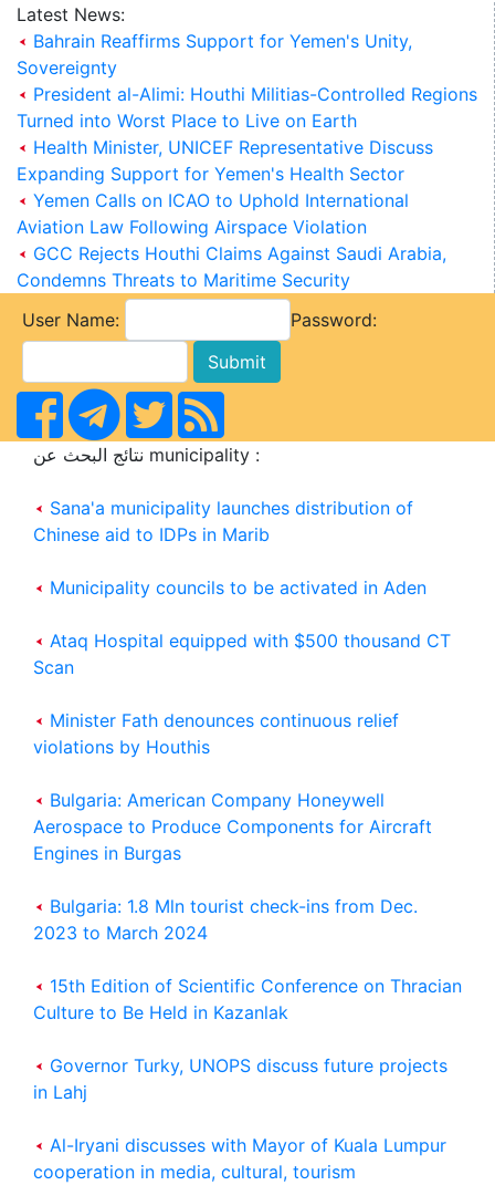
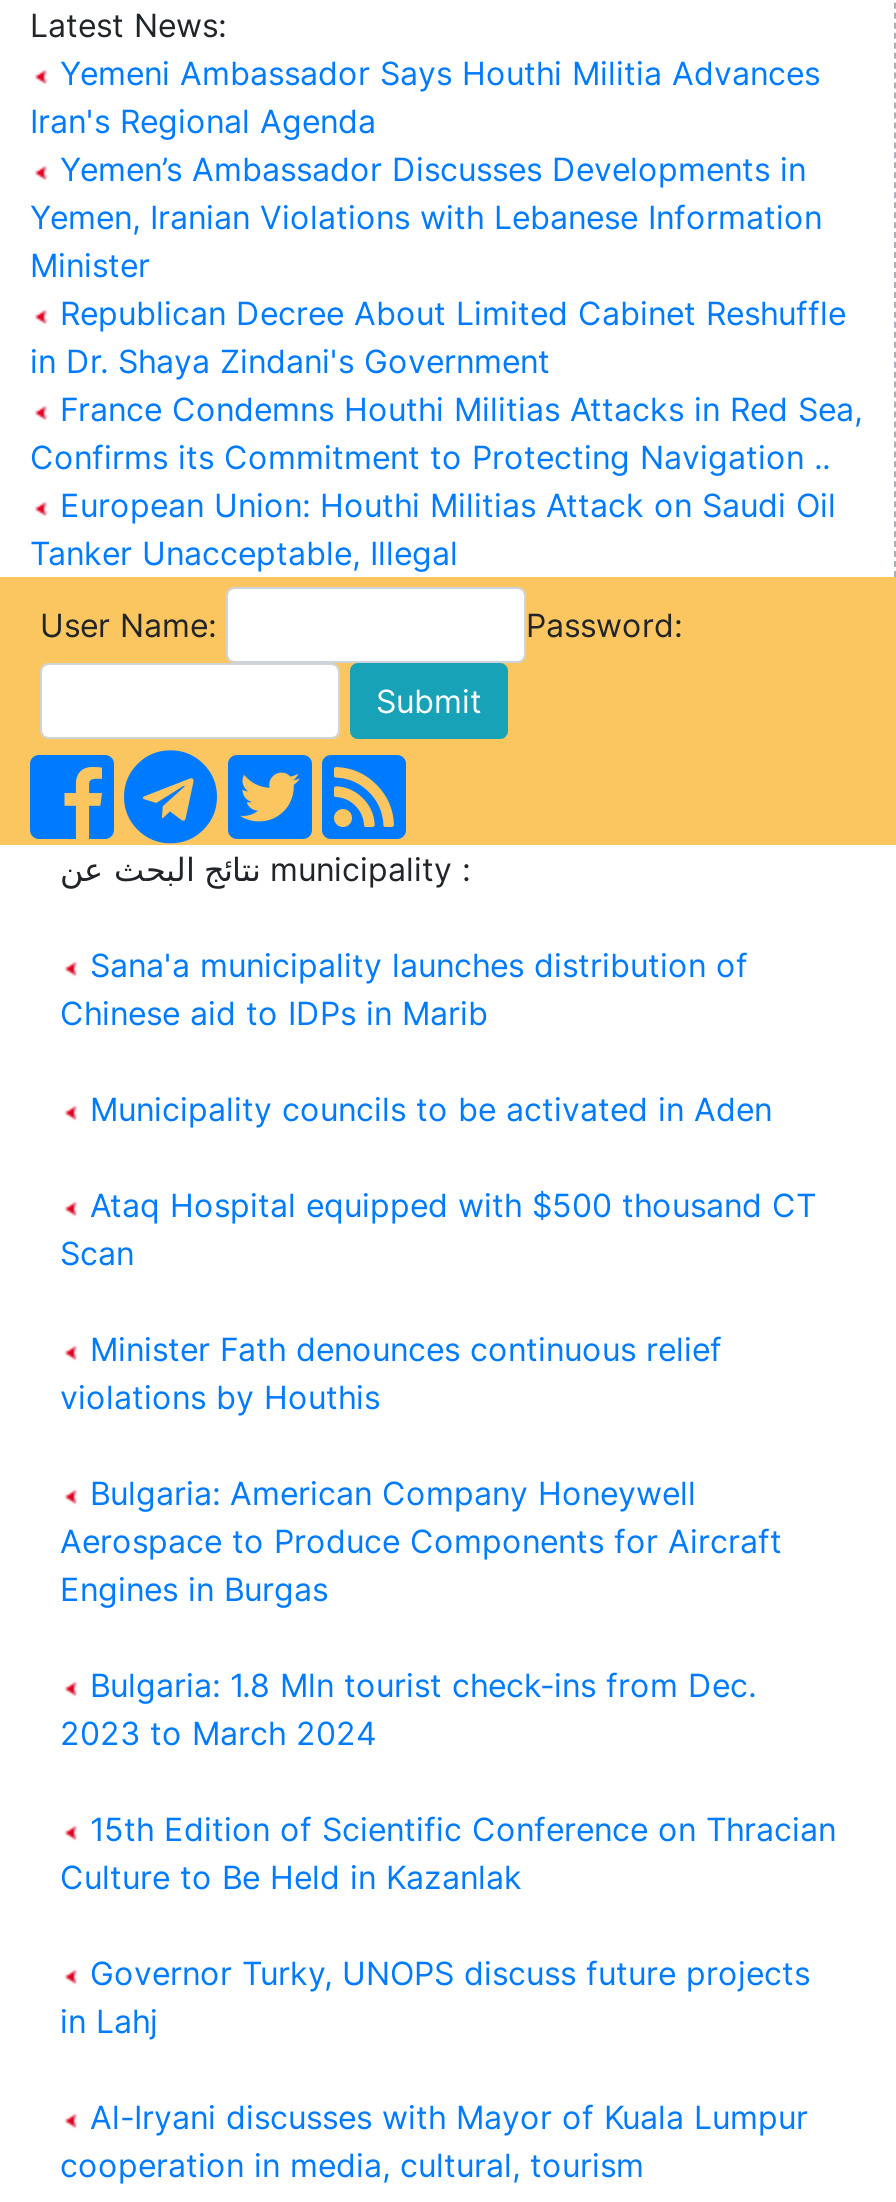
[17,29,477,291] Bahrain Reaffirms Support for Yemen's Unity, | Sovereignty | President al-Alimi: Houthi Militias-Controlled Regions | Turned into Worst Place to Live on Earth | Health Minister, UNICEF Representative Discuss | Expanding Support for Yemen's Health Sector | Yemen Calls on ICAO to Uphold International | Aviation Law Following Airspace Violation | GCC Rejects Houthi Claims Against Saudi Arabia, | Condemns Threats to Maritime Security -> [30,53,862,573] Yemeni Ambassador Says Houthi Militia Advances | Iran's Regional Agenda | Yemen’s Ambassador Discusses Developments in | Yemen, Iranian Violations with Lebanese Information | Minister | Republican Decree About Limited Cabinet Reshuffle | in Dr. Shaya Zindani's Government | France Condemns Houthi Militias Attacks in Red Sea, | Confirms its Commitment to Protecting Navigation .. | European Union: Houthi Militias Attack on Saudi Oil | Tanker Unacceptable, Illegal
[17,382,276,440] [image] -> [6,736,890,846] [image]

